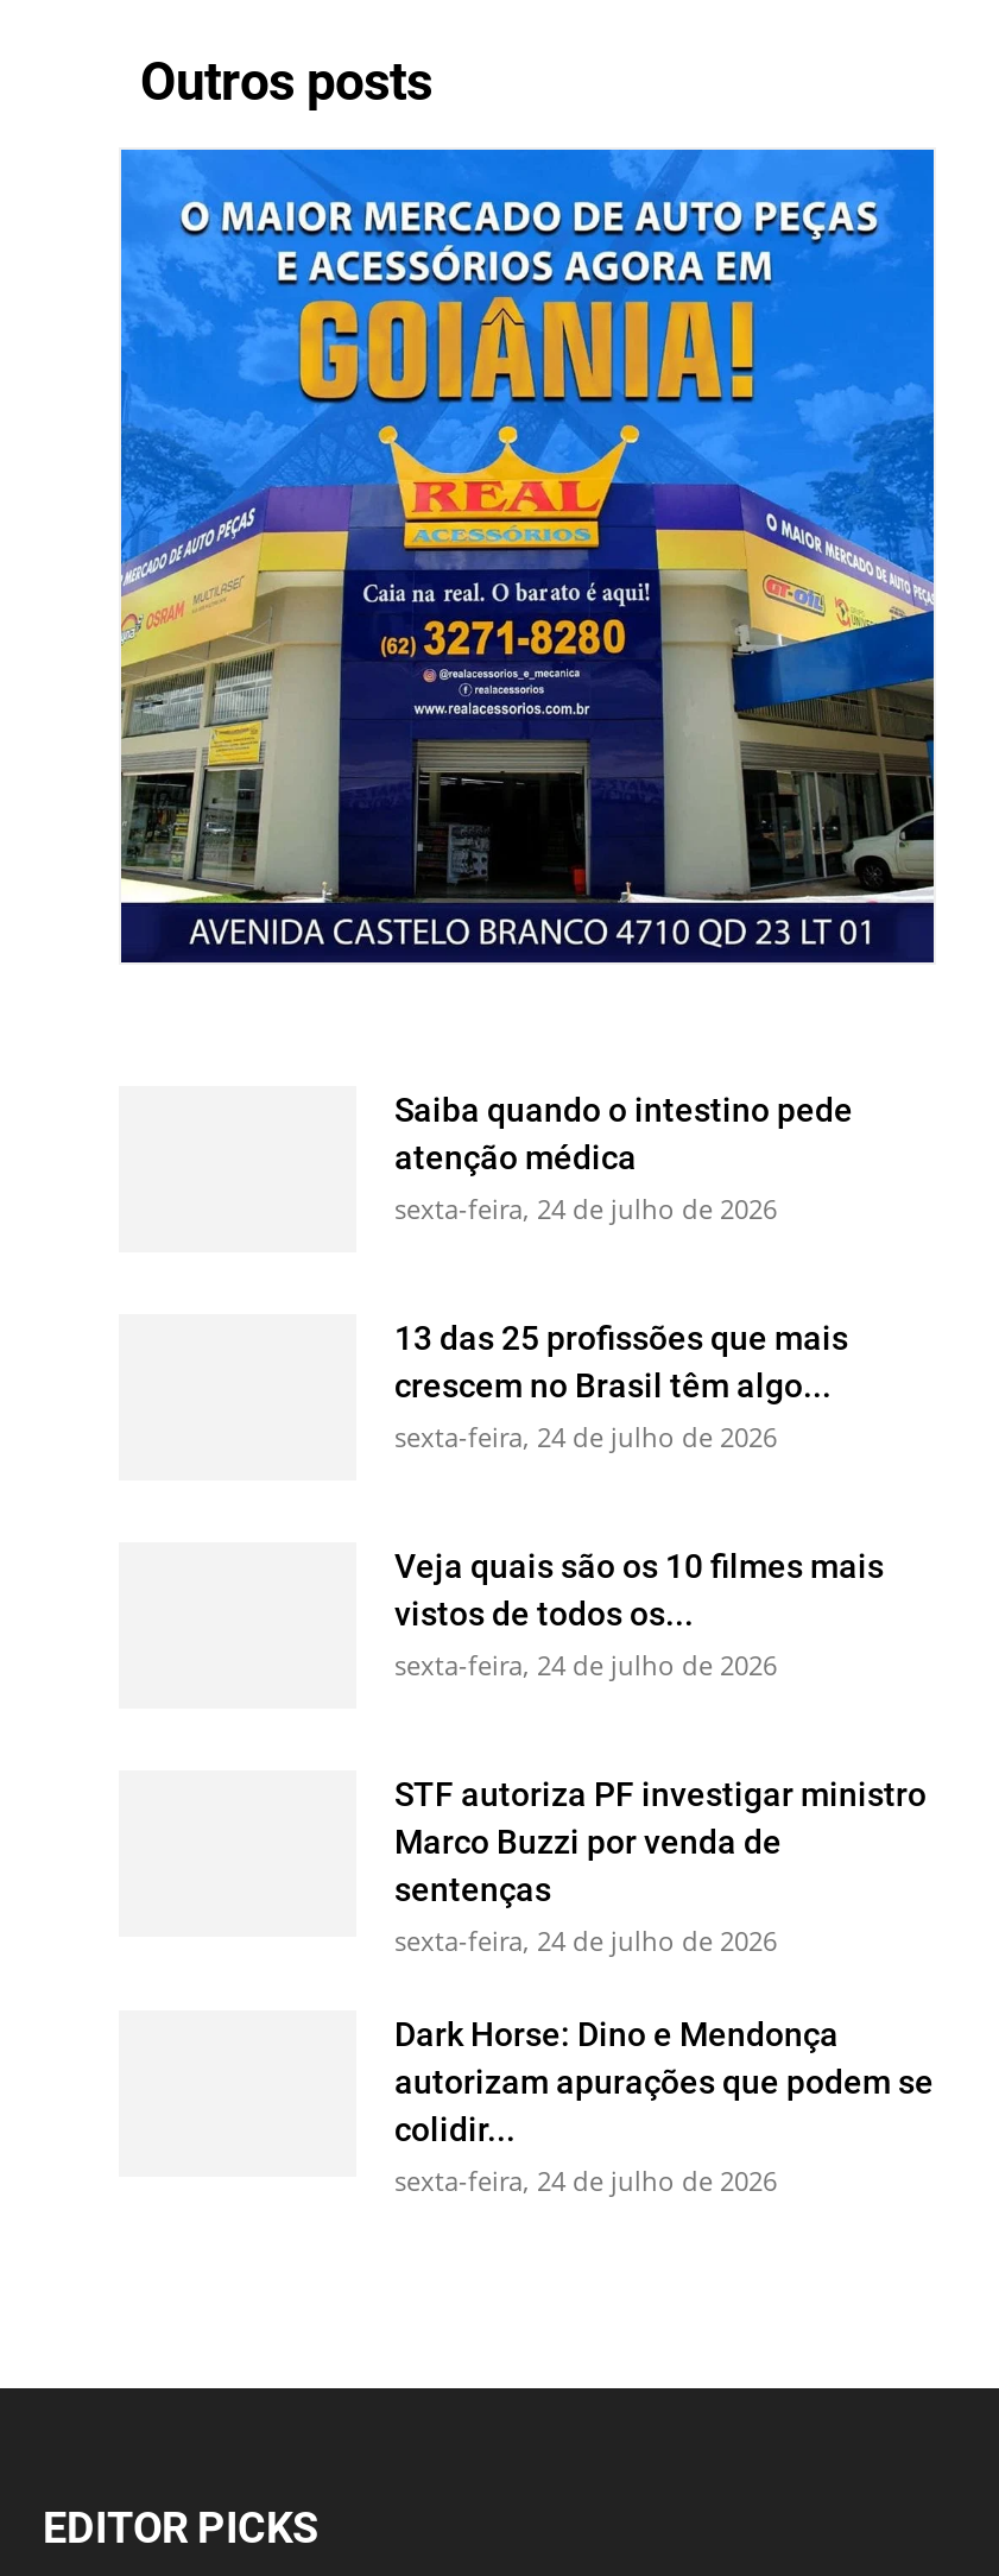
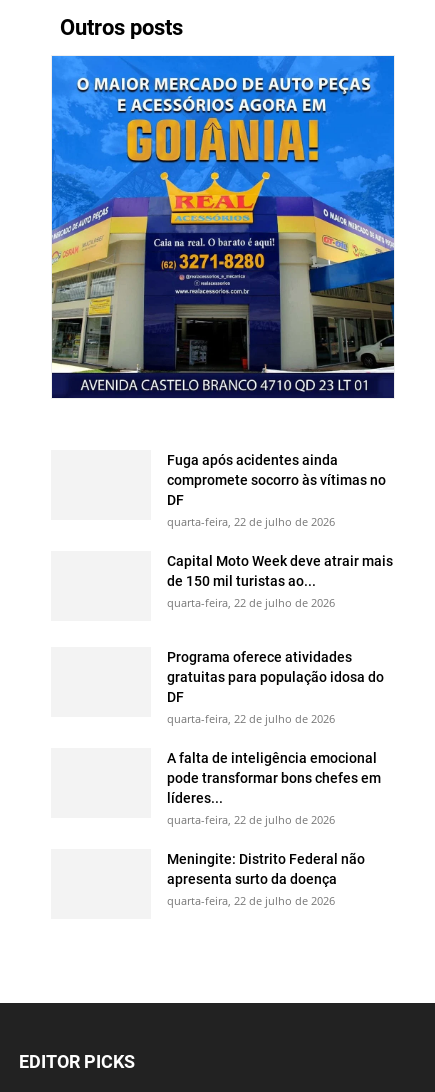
[394,1086,853,1226] Saiba quando o intestino pede | atenção médica | sexta-feira, 24 de julho de 2026 -> [167,450,386,529] Fuga após acidentes ainda | compromete socorro às vítimas no | DF | quarta-feira, 22 de julho de 2026
[394,1314,848,1454] 13 das 25 profissões que mais | crescem no Brasil têm algo... | sexta-feira, 24 de julho de 2026 -> [167,551,393,610] Capital Moto Week deve atrair mais | de 150 mil turistas ao... | quarta-feira, 22 de julho de 2026
[394,1542,884,1682] Veja quais são os 10 filmes mais | vistos de todos os... | sexta-feira, 24 de julho de 2026 -> [167,647,384,726] Programa oferece atividades | gratuitas para população idosa do | DF | quarta-feira, 22 de julho de 2026
[394,1770,927,1958] STF autoriza PF investigar ministro | Marco Buzzi por venda de | sentenças | sexta-feira, 24 de julho de 2026 -> [167,748,381,827] A falta de inteligência emocional | pode transformar bons chefes em | líderes... | quarta-feira, 22 de julho de 2026
[394,2010,934,2198] Dark Horse: Dino e Mendonça | autorizam apurações que podem se | colidir... | sexta-feira, 24 de julho de 2026 -> [167,849,365,908] Meningite: Distrito Federal não | apresenta surto da doença | quarta-feira, 22 de julho de 2026

